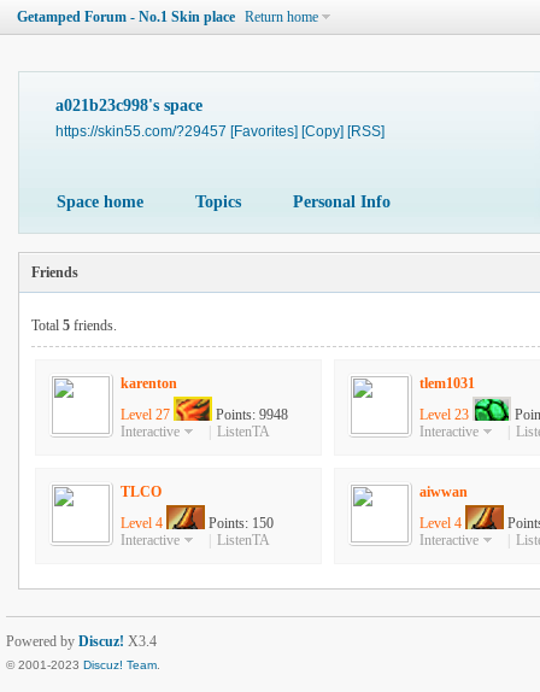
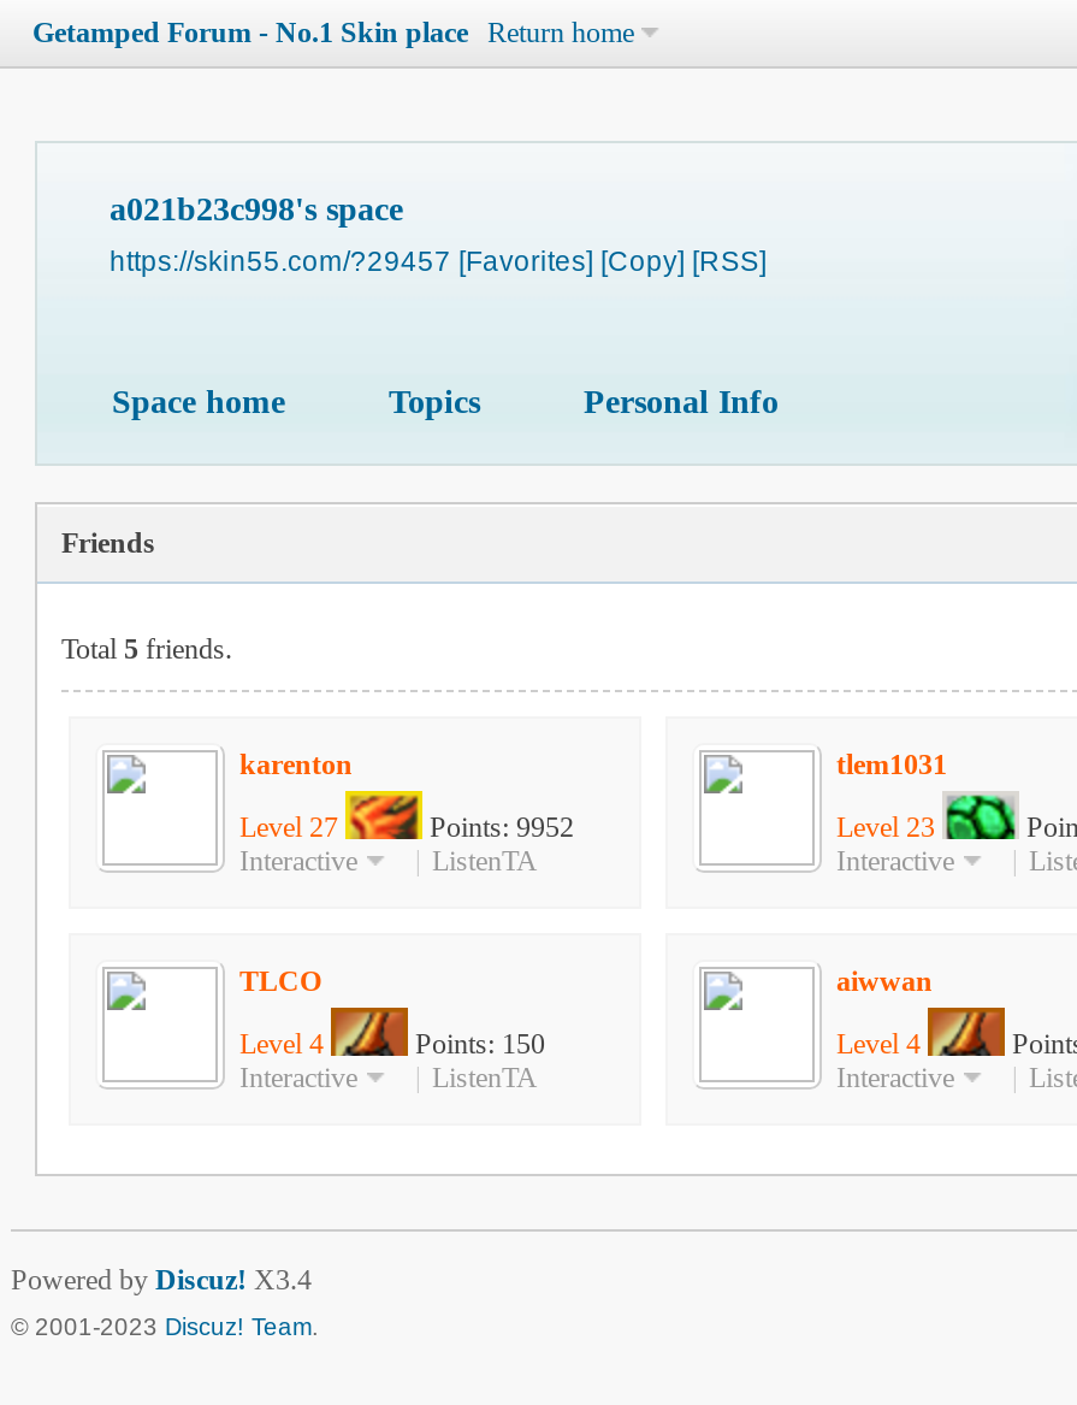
[212,406,288,423] Points: 9948 -> [422,810,574,843] Points: 9952

